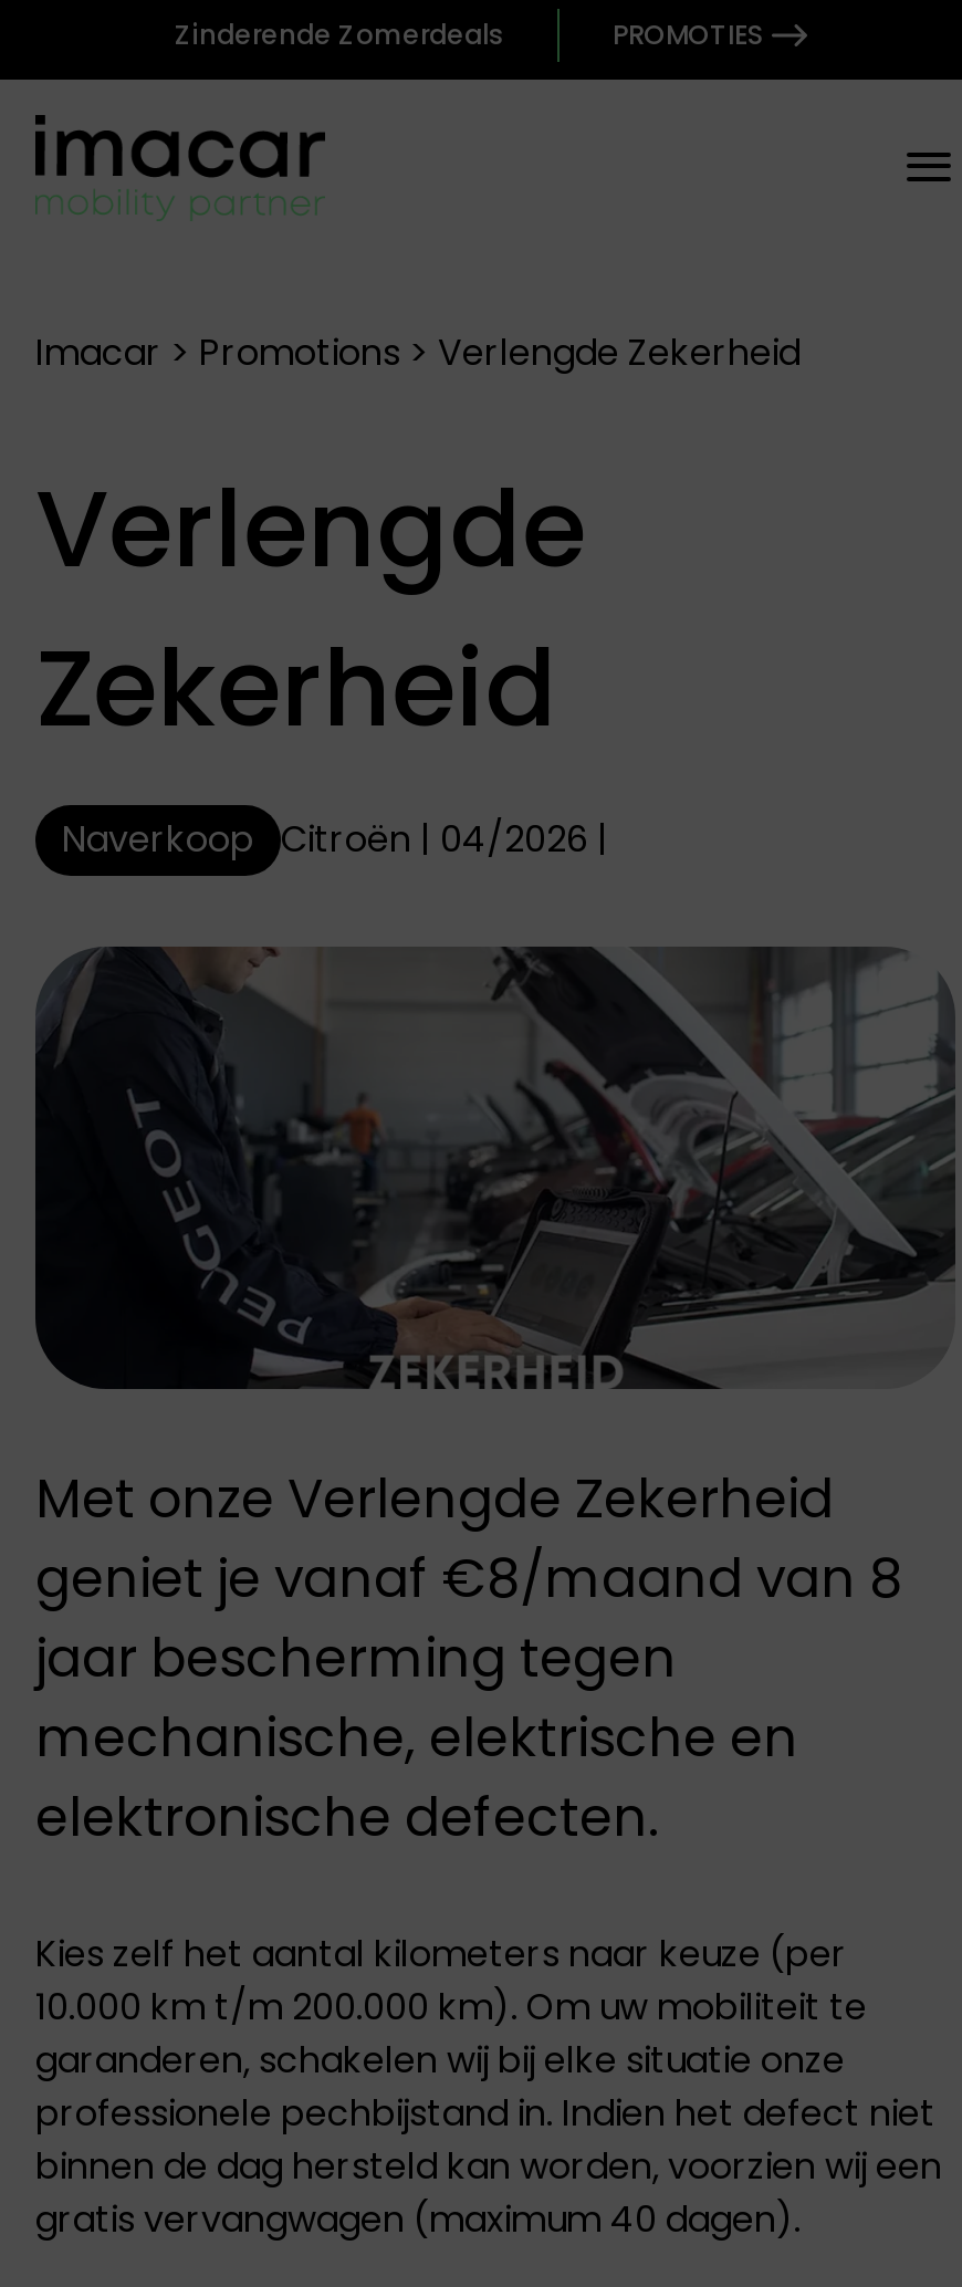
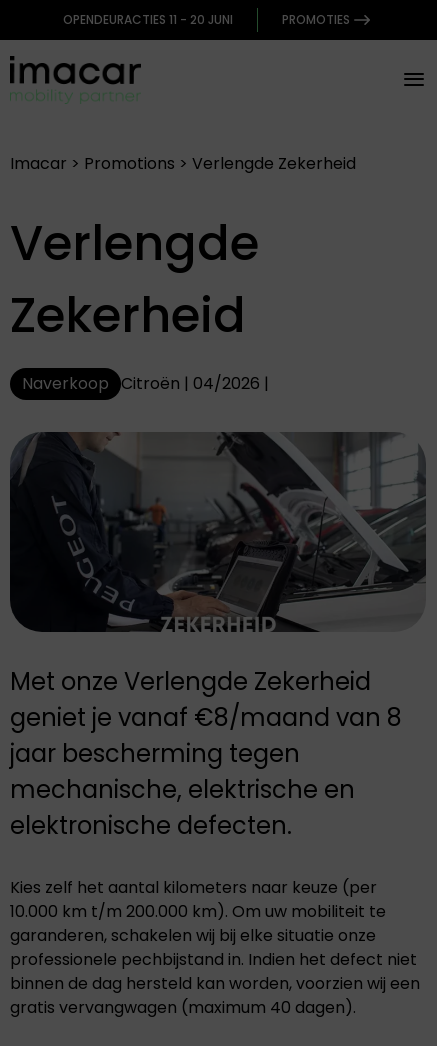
[175,15,504,53] Zinderende Zomerdeals -> [62,11,232,28] OPENDEURACTIES 11 - 20 JUNI

